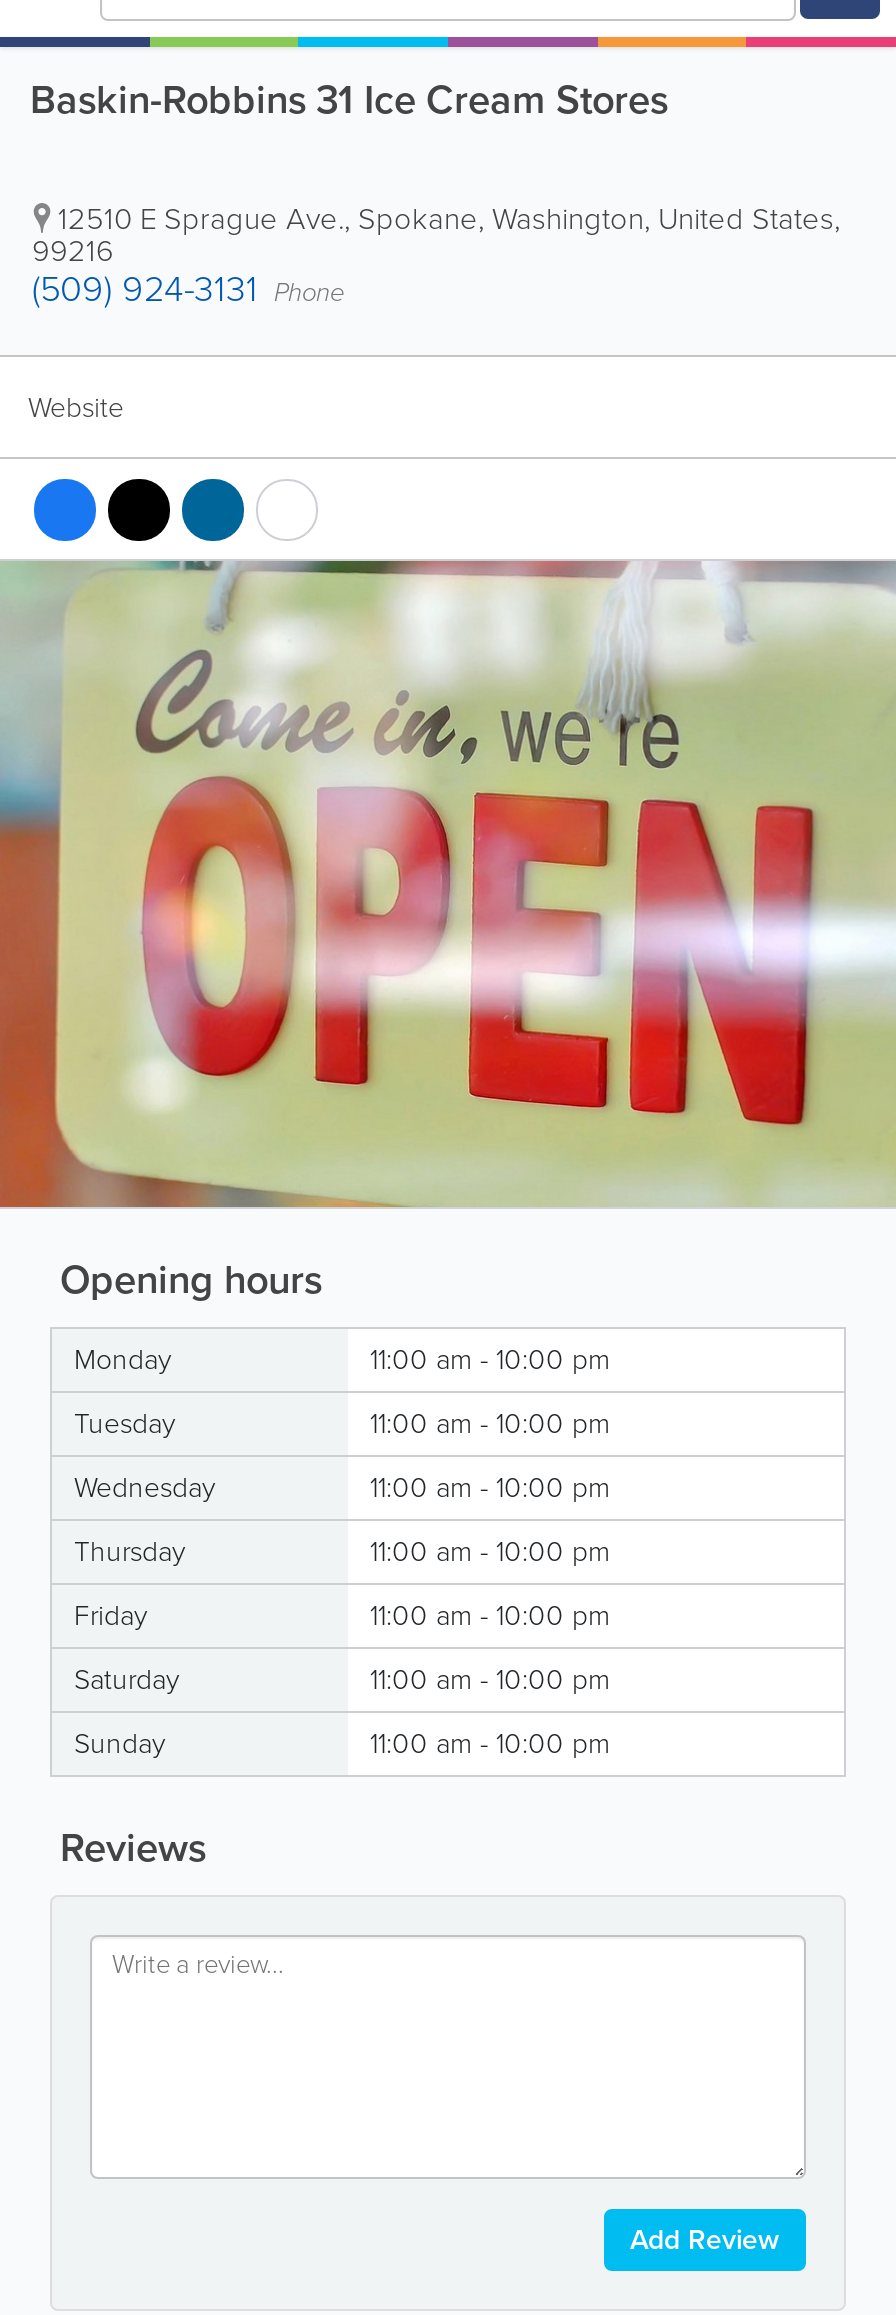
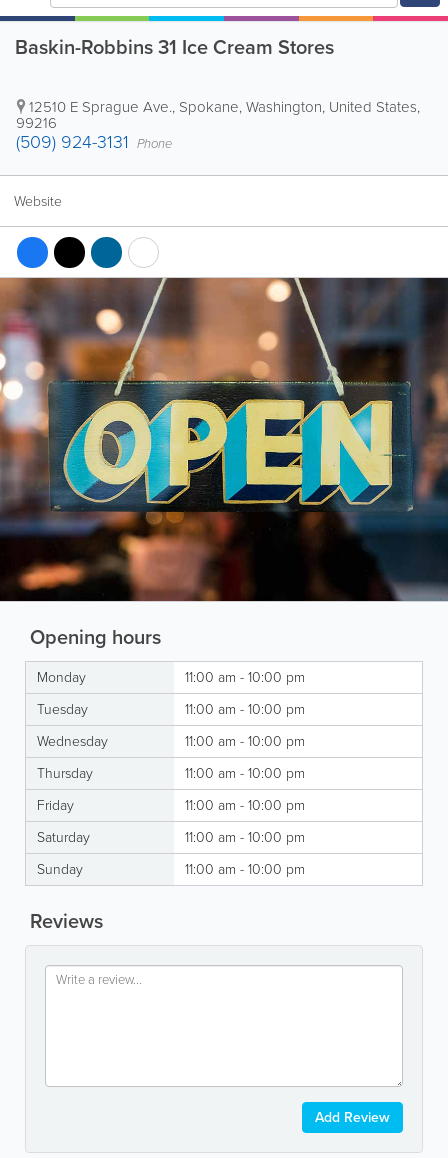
[6,559,890,1209] [image] -> [3,277,445,602] [image]

